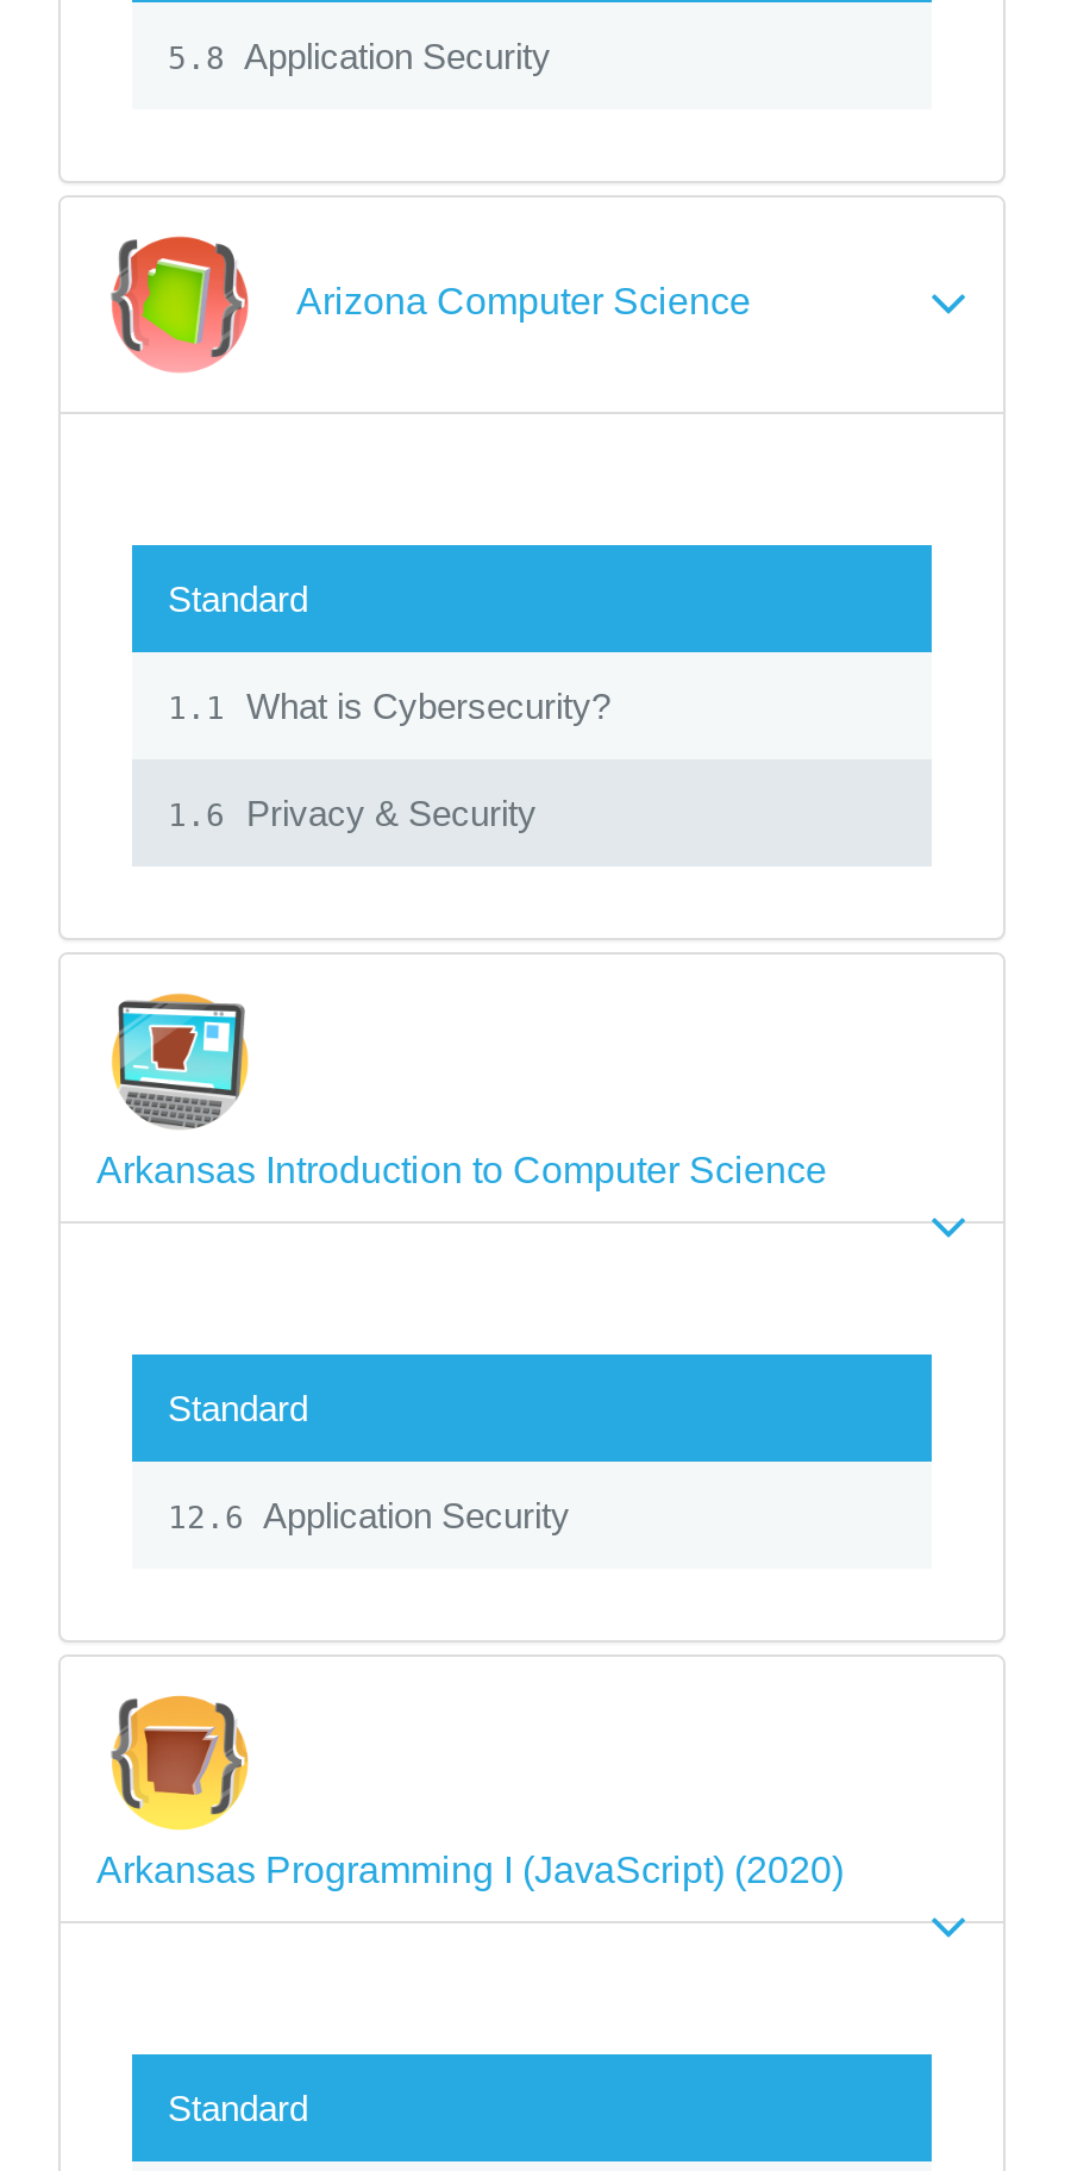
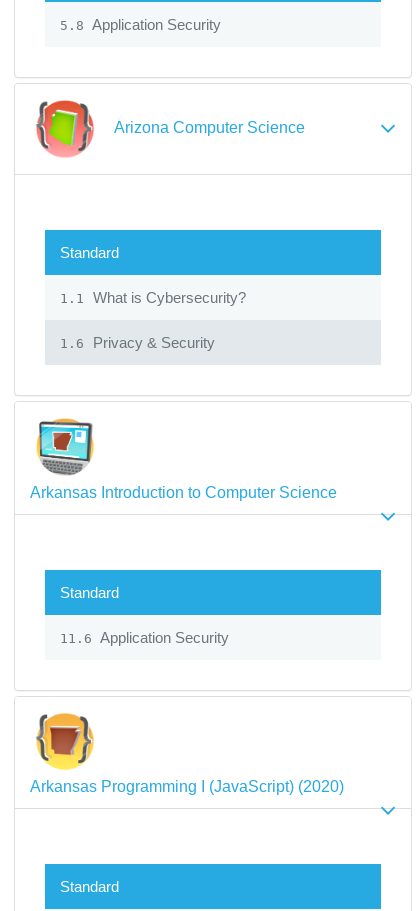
[168,1494,570,1534] 12.6 Application Security -> [60,629,229,646] 11.6 Application Security

